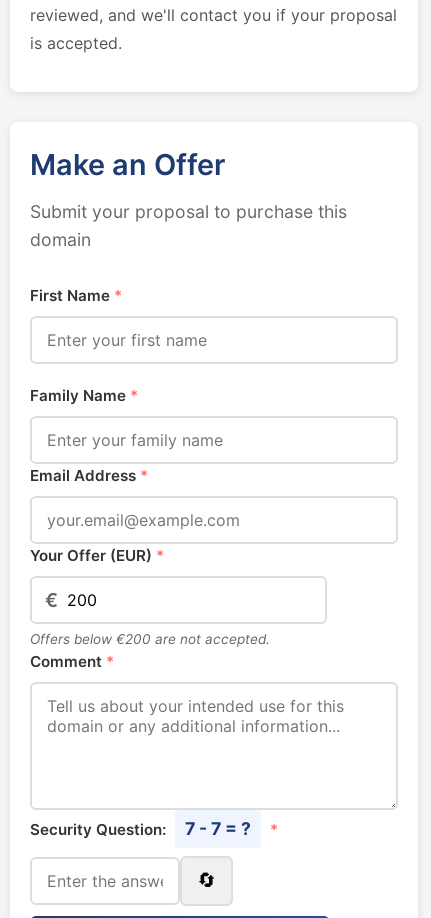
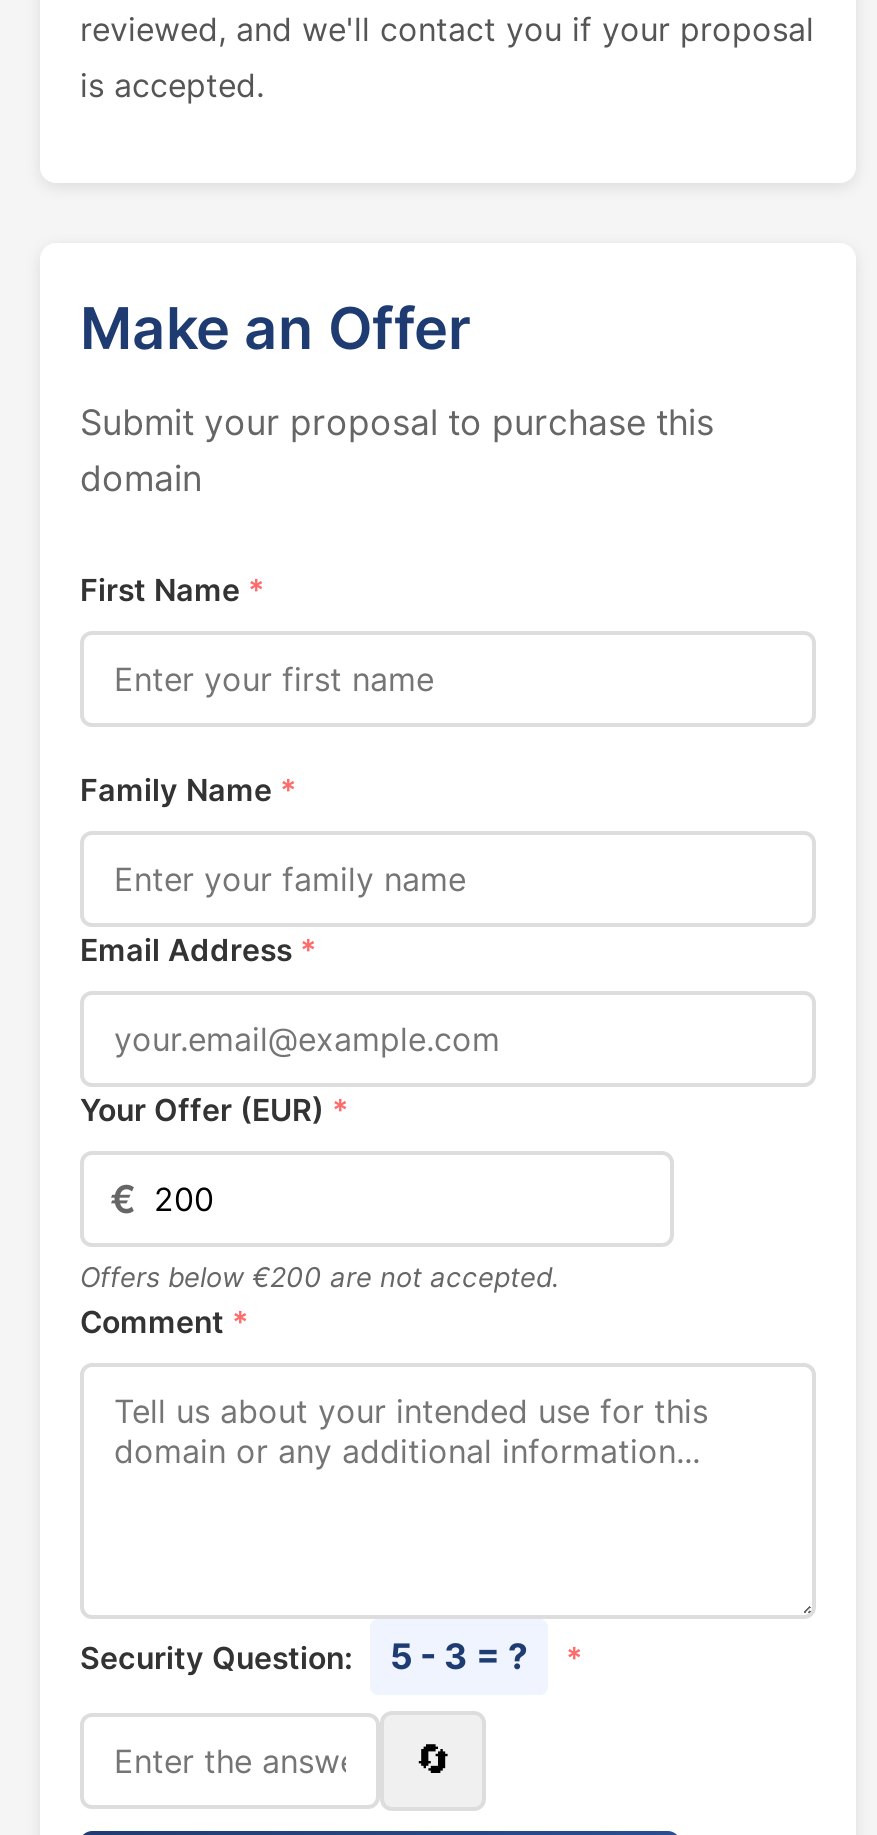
[185,818,251,839] 7 - 7 = ? -> [390,1635,528,1677] 5 - 3 = ?

